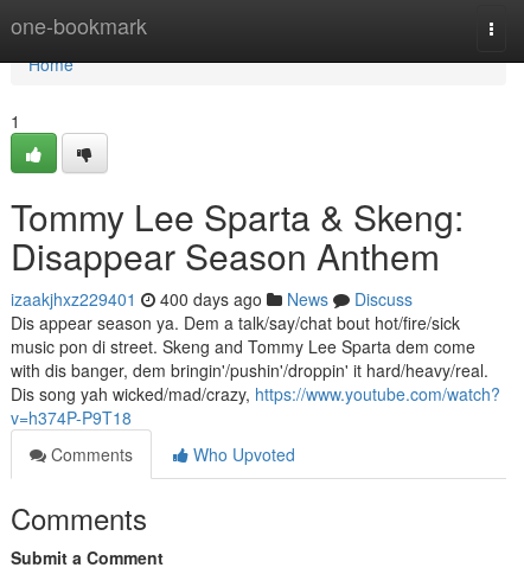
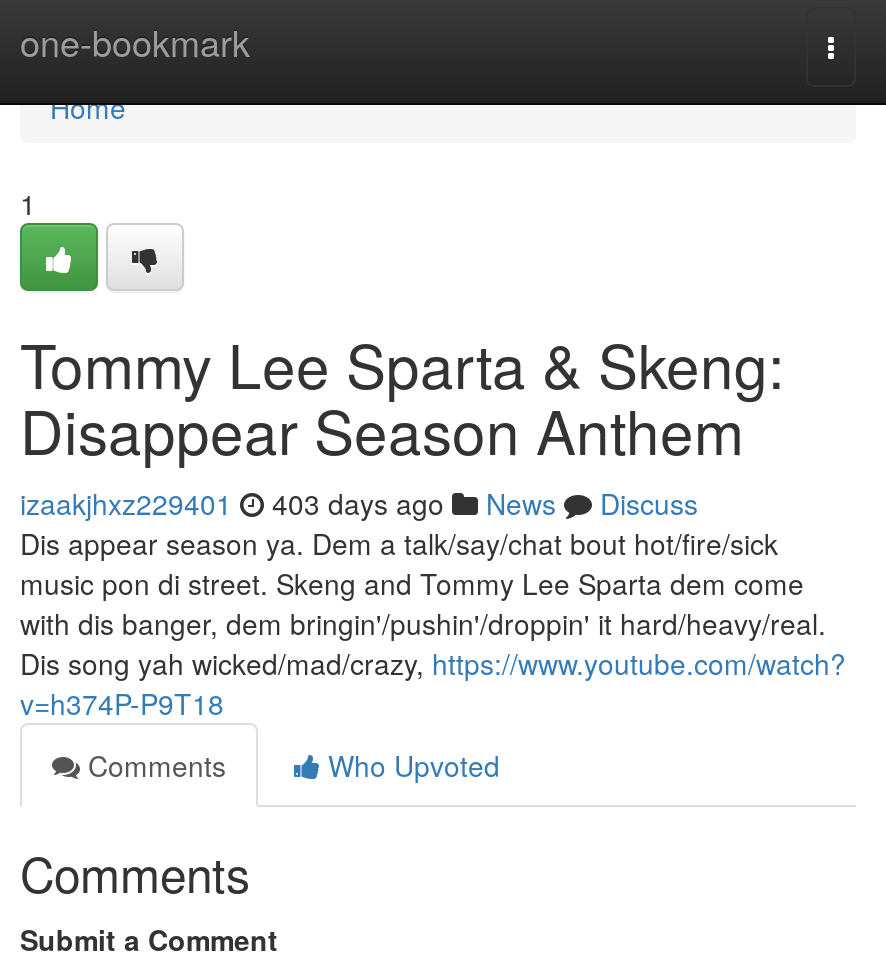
[11,287,413,311] izaakjhxz229401 400 days ago News Discuss -> [20,483,698,523] izaakjhxz229401 403 days ago News Discuss

